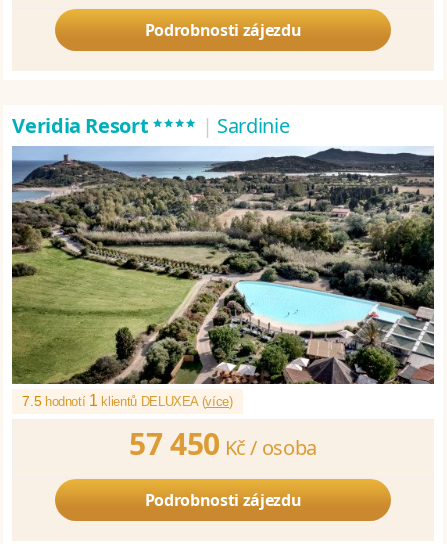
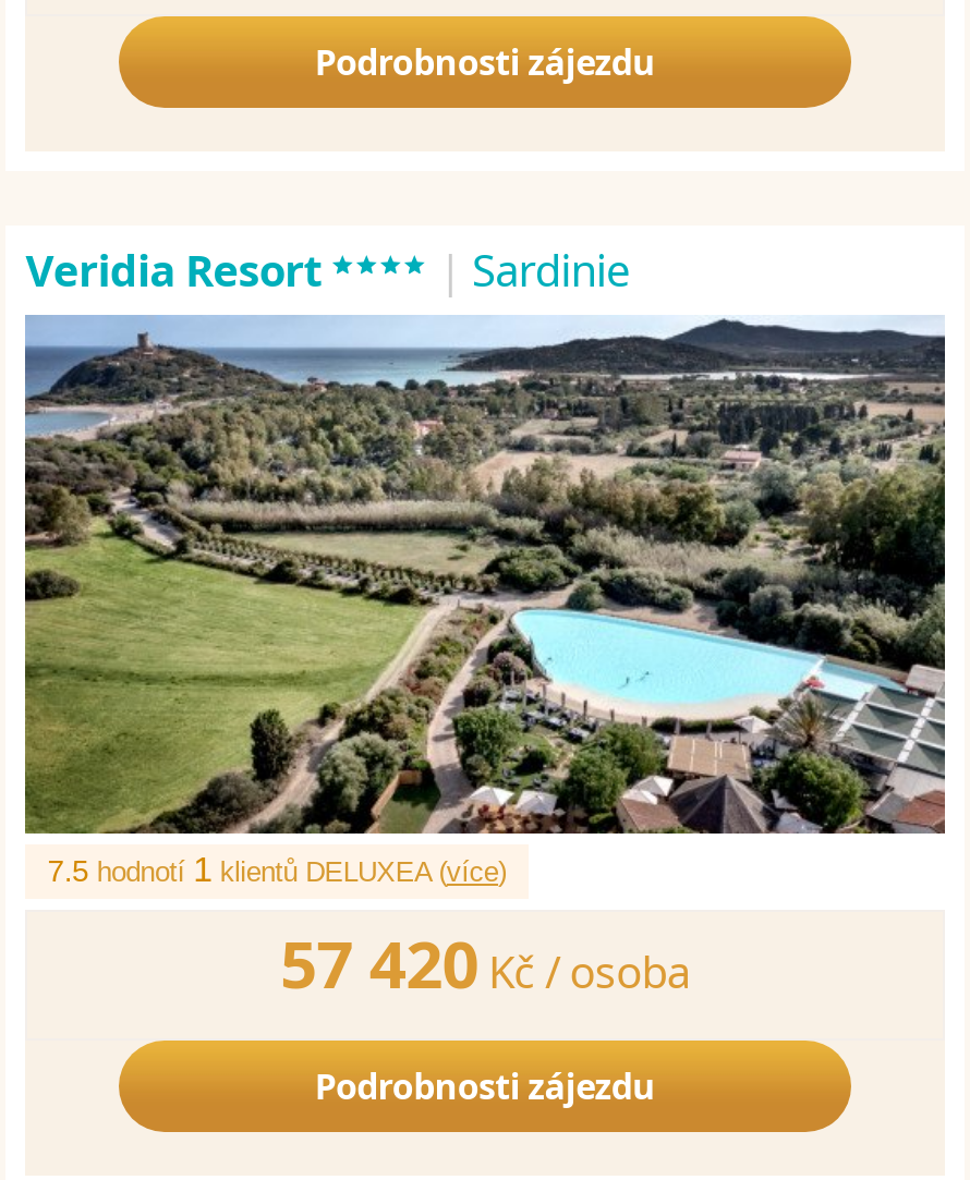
[129,423,317,464] 57 450 Kč /osoba -> [280,918,690,1007] 57 420 Kč /osoba

